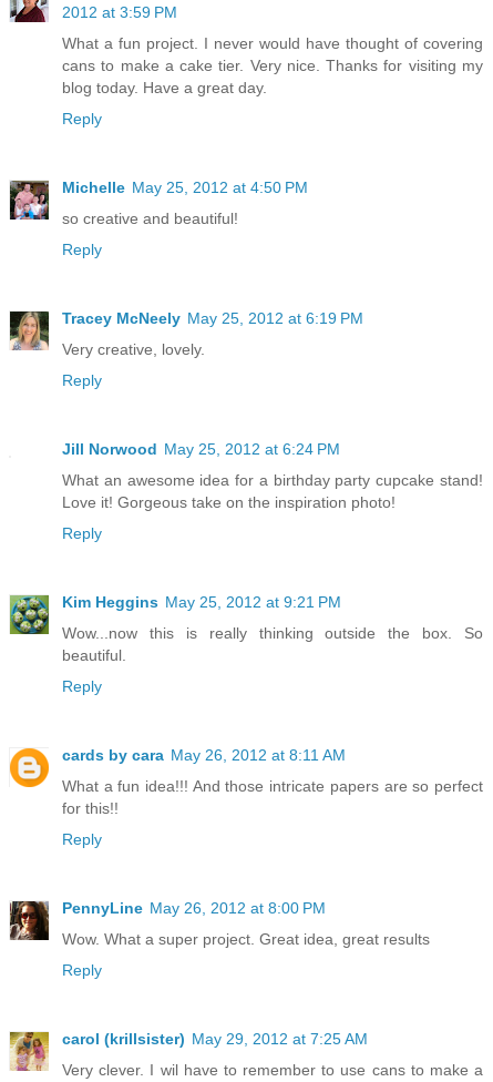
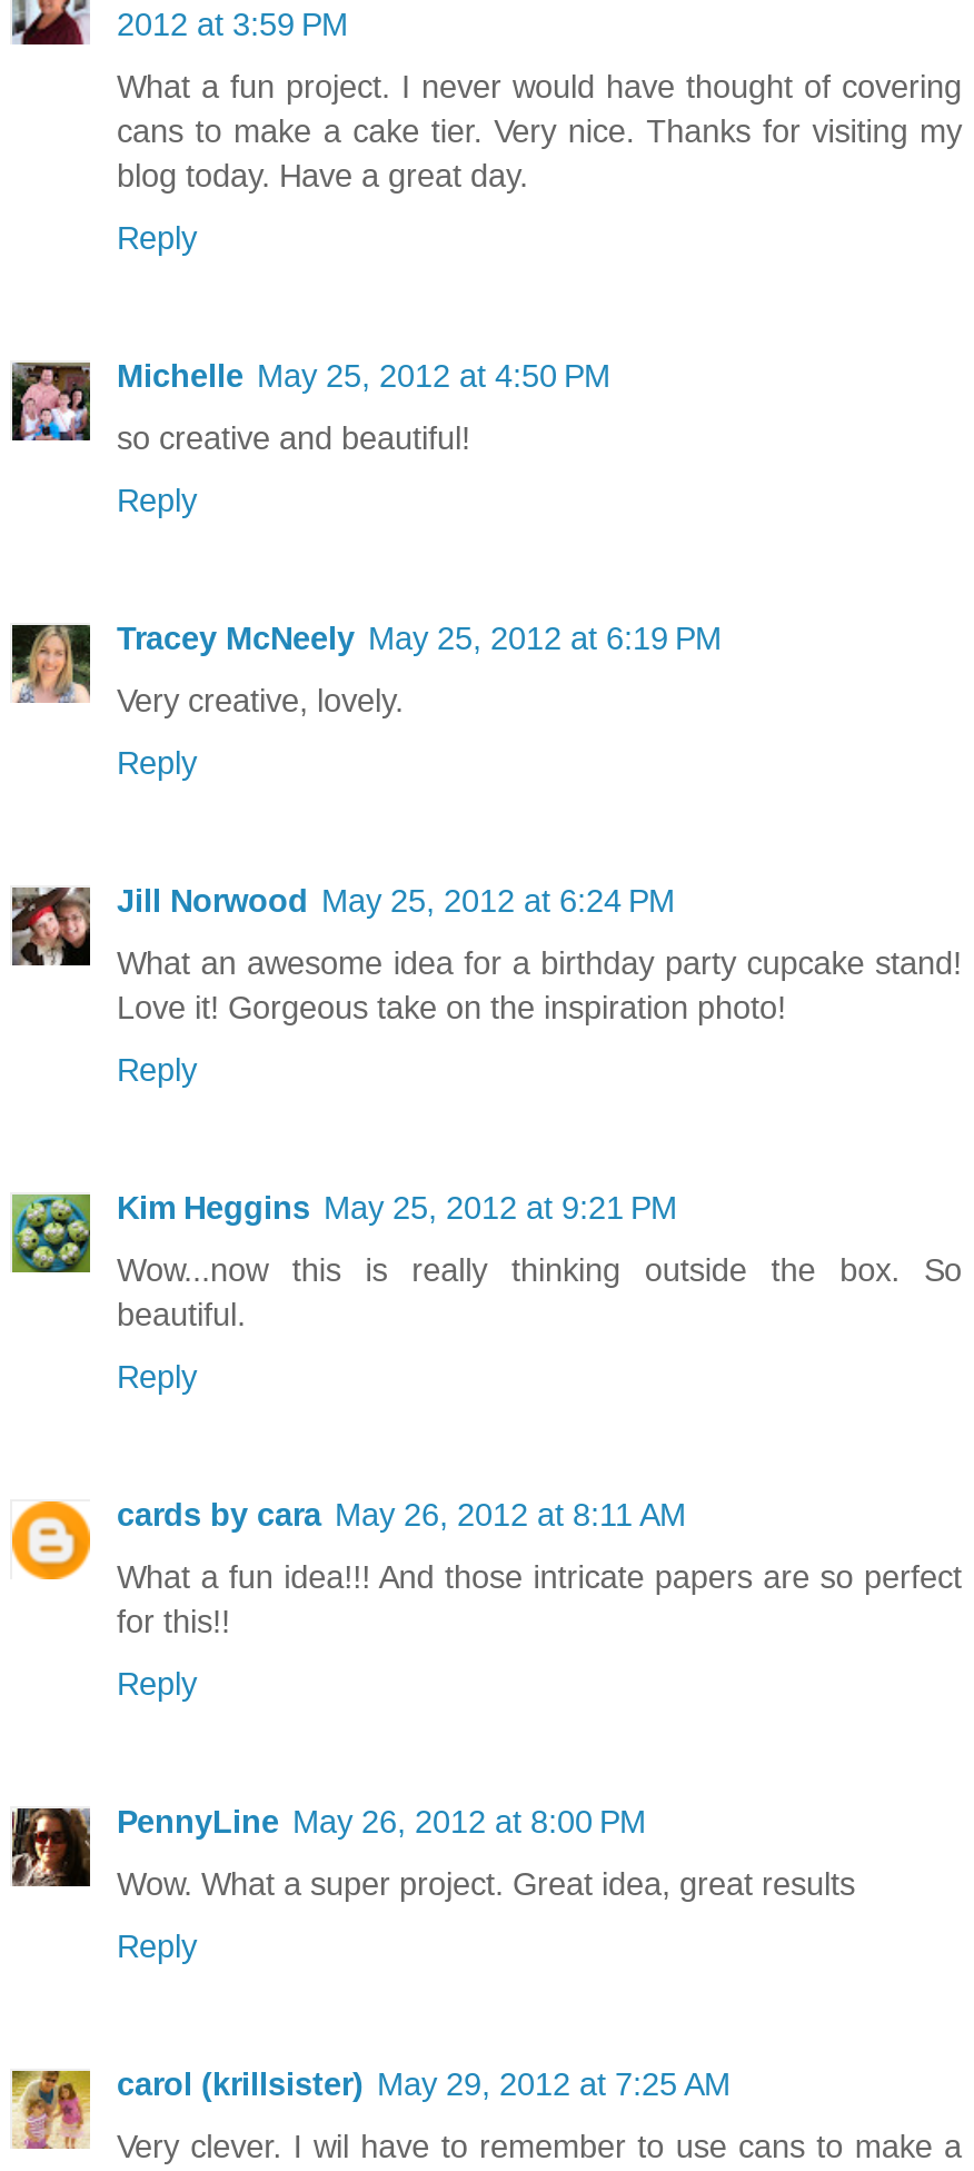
none -> [10,885,92,968] [image]

